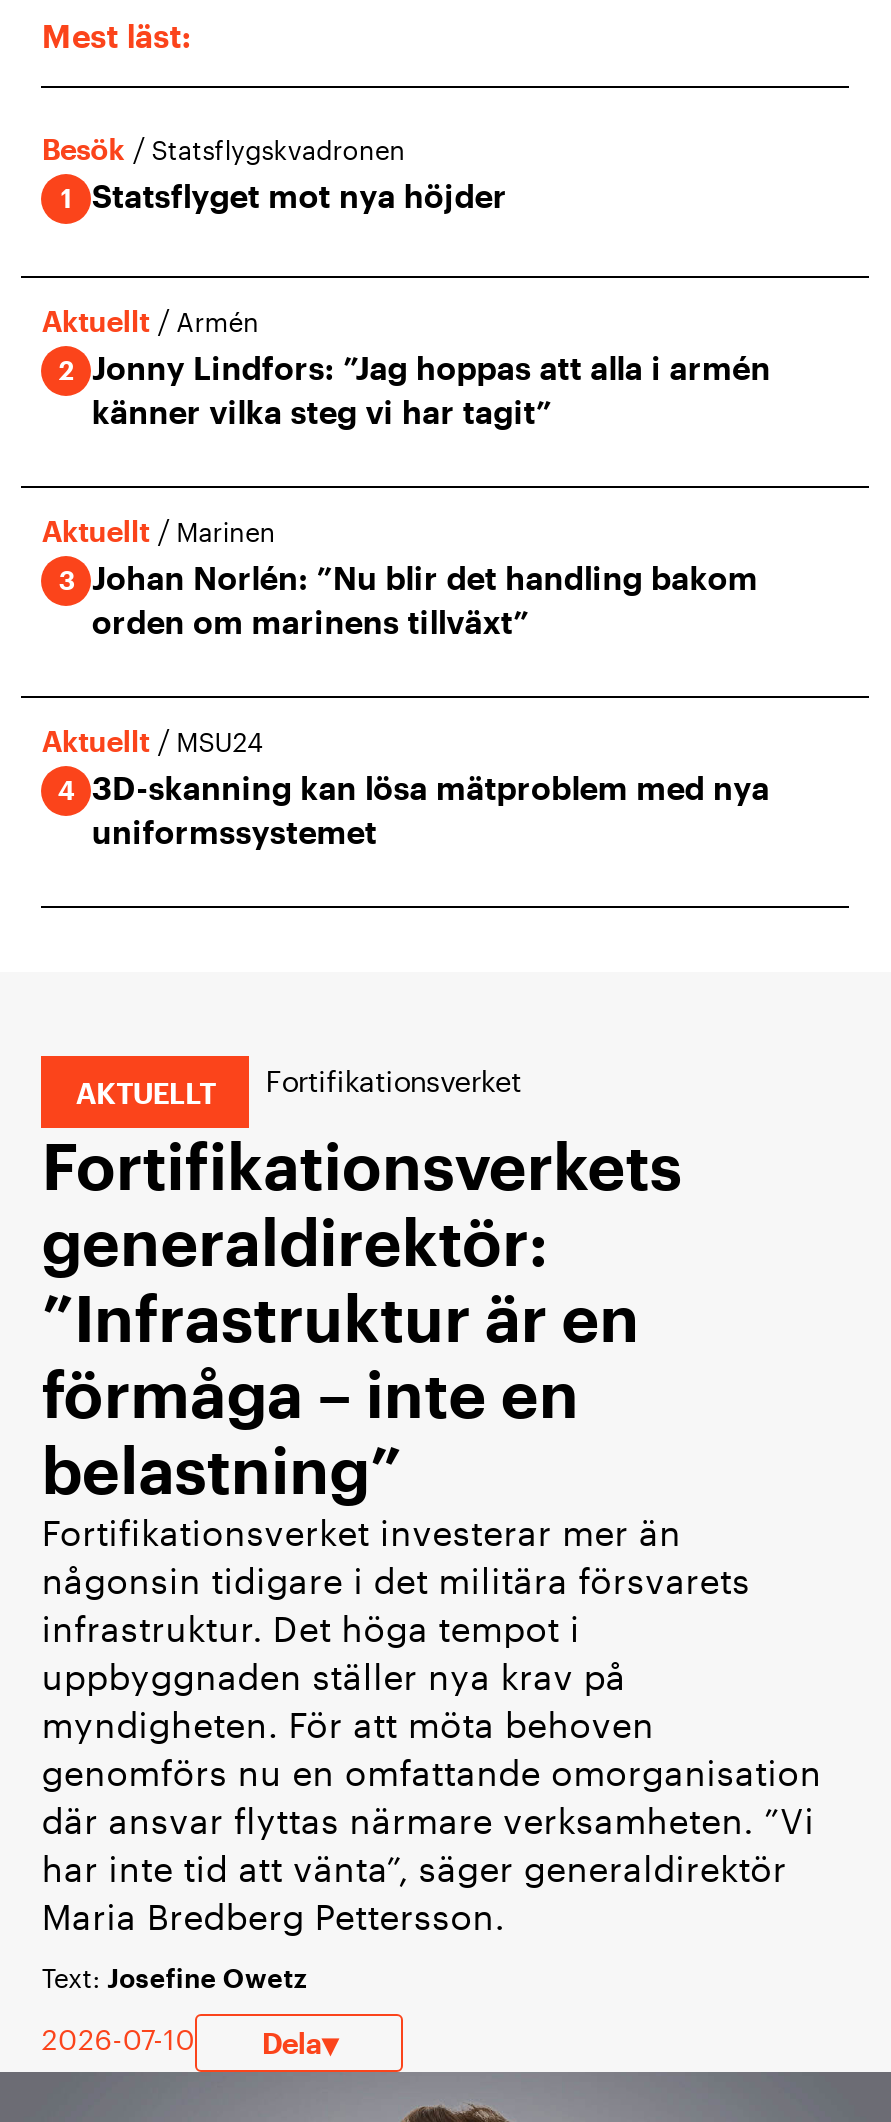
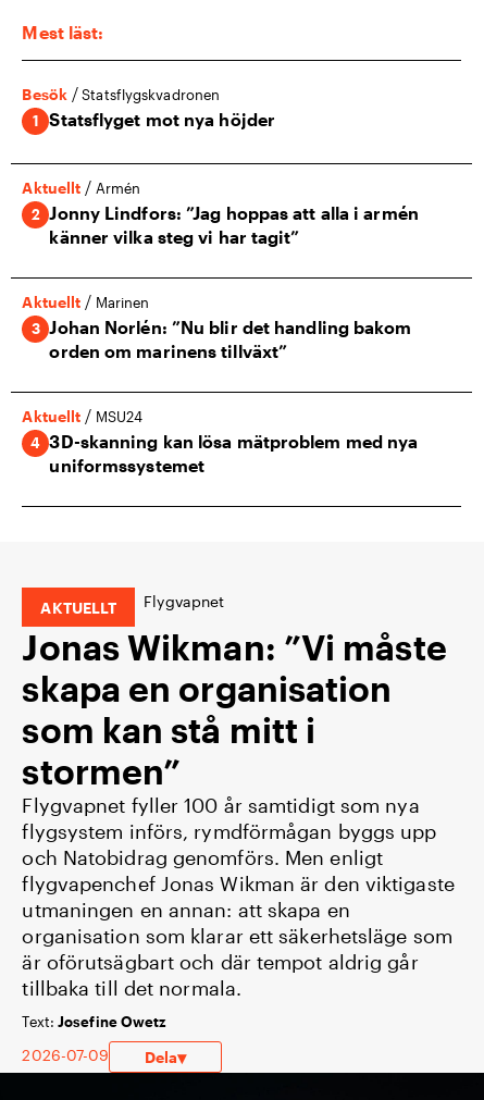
[42,1064,822,1937] Fortifikationsverket | Fortifikationsverkets | generaldirektör: | ”Infrastruktur är en | förmåga – inte en | belastning” | Fortifikationsverket investerar mer än | någonsin tidigare i det militära försvarets | infrastruktur. Det höga tempot i | uppbyggnaden ställer nya krav på | myndigheten. För att möta behoven | genomförs nu en omfattande omorganisation | där ansvar flyttas närmare verksamheten. ”Vi | har inte tid att vänta”, säger generaldirektör | Maria Bredberg Pettersson. -> [22,592,454,999] Flygvapnet | Jonas Wikman: ”Vi måste | skapa en organisation | som kan stå mitt i | stormen” | Flygvapnet fyller 100 år samtidigt som nya | flygsystem införs, rymdförmågan byggs upp | och Natobidrag genomförs. Men enligt | flygvapenchef Jonas Wikman är den viktigaste | utmaningen en annan: att skapa en | organisation som klarar ett säkerhetsläge som | är oförutsägbart och där tempot aldrig går | tillbaka till det normala.
[42,2023,196,2057] 2026-07-10 -> [22,1046,109,1065] 2026-07-09

